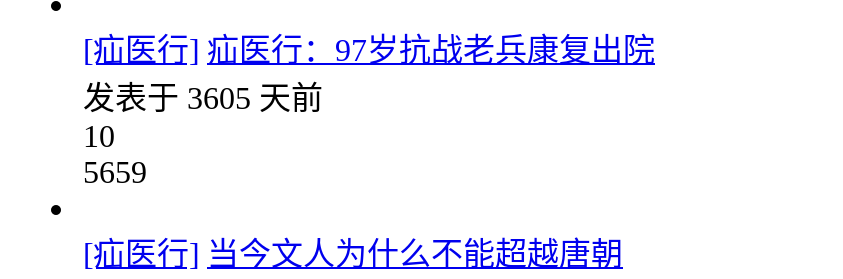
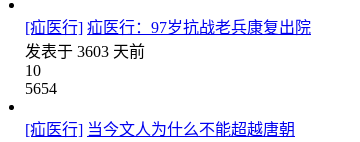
[83,81,323,115] 发表于 3605 天前 -> [25,43,145,60] 发表于 3603 天前
[83,155,147,189] 5659 -> [25,80,57,97] 5654

